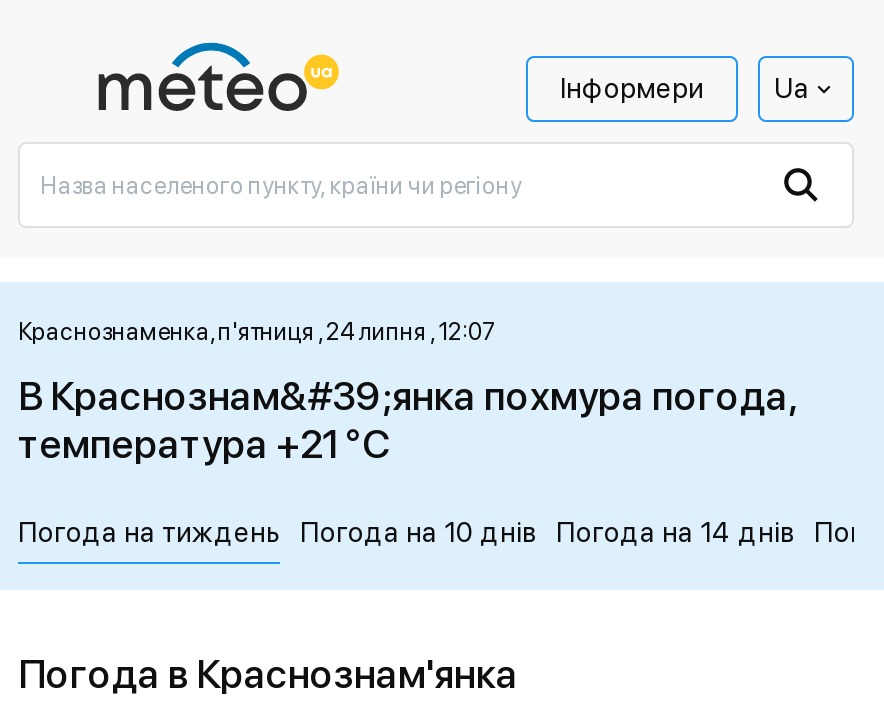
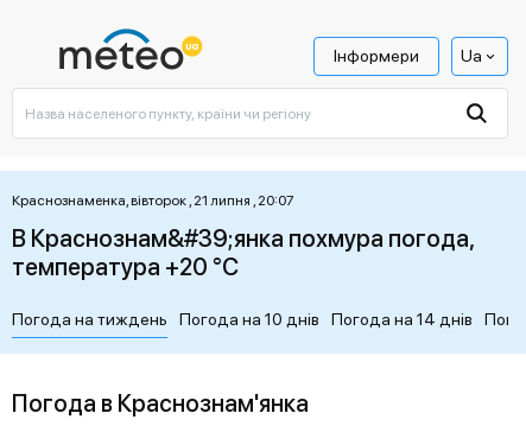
[18,318,496,346] Краснознаменка, п'ятниця , 24 липня , 12:07 -> [12,192,294,209] Краснознаменка, вівторок , 21 липня , 20:07
[18,420,390,468] температура +21 °C -> [12,253,239,281] температура +20 °C

